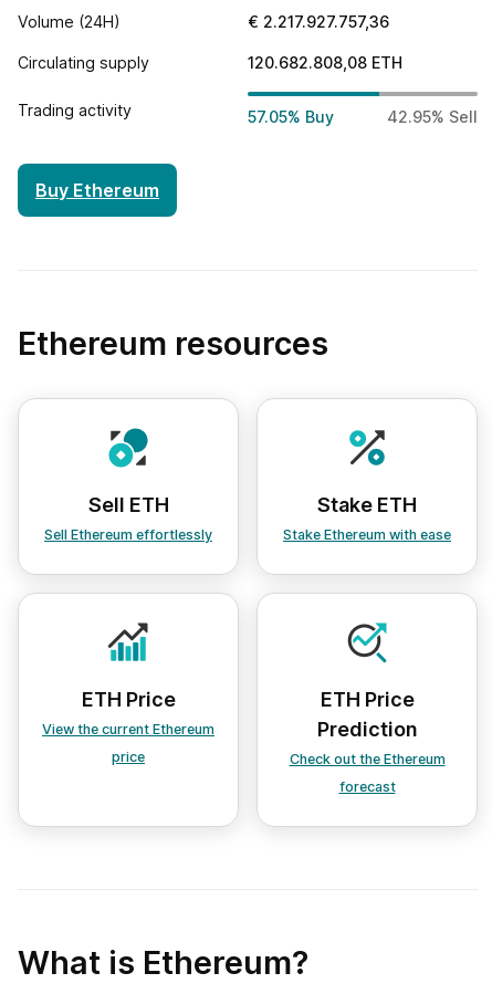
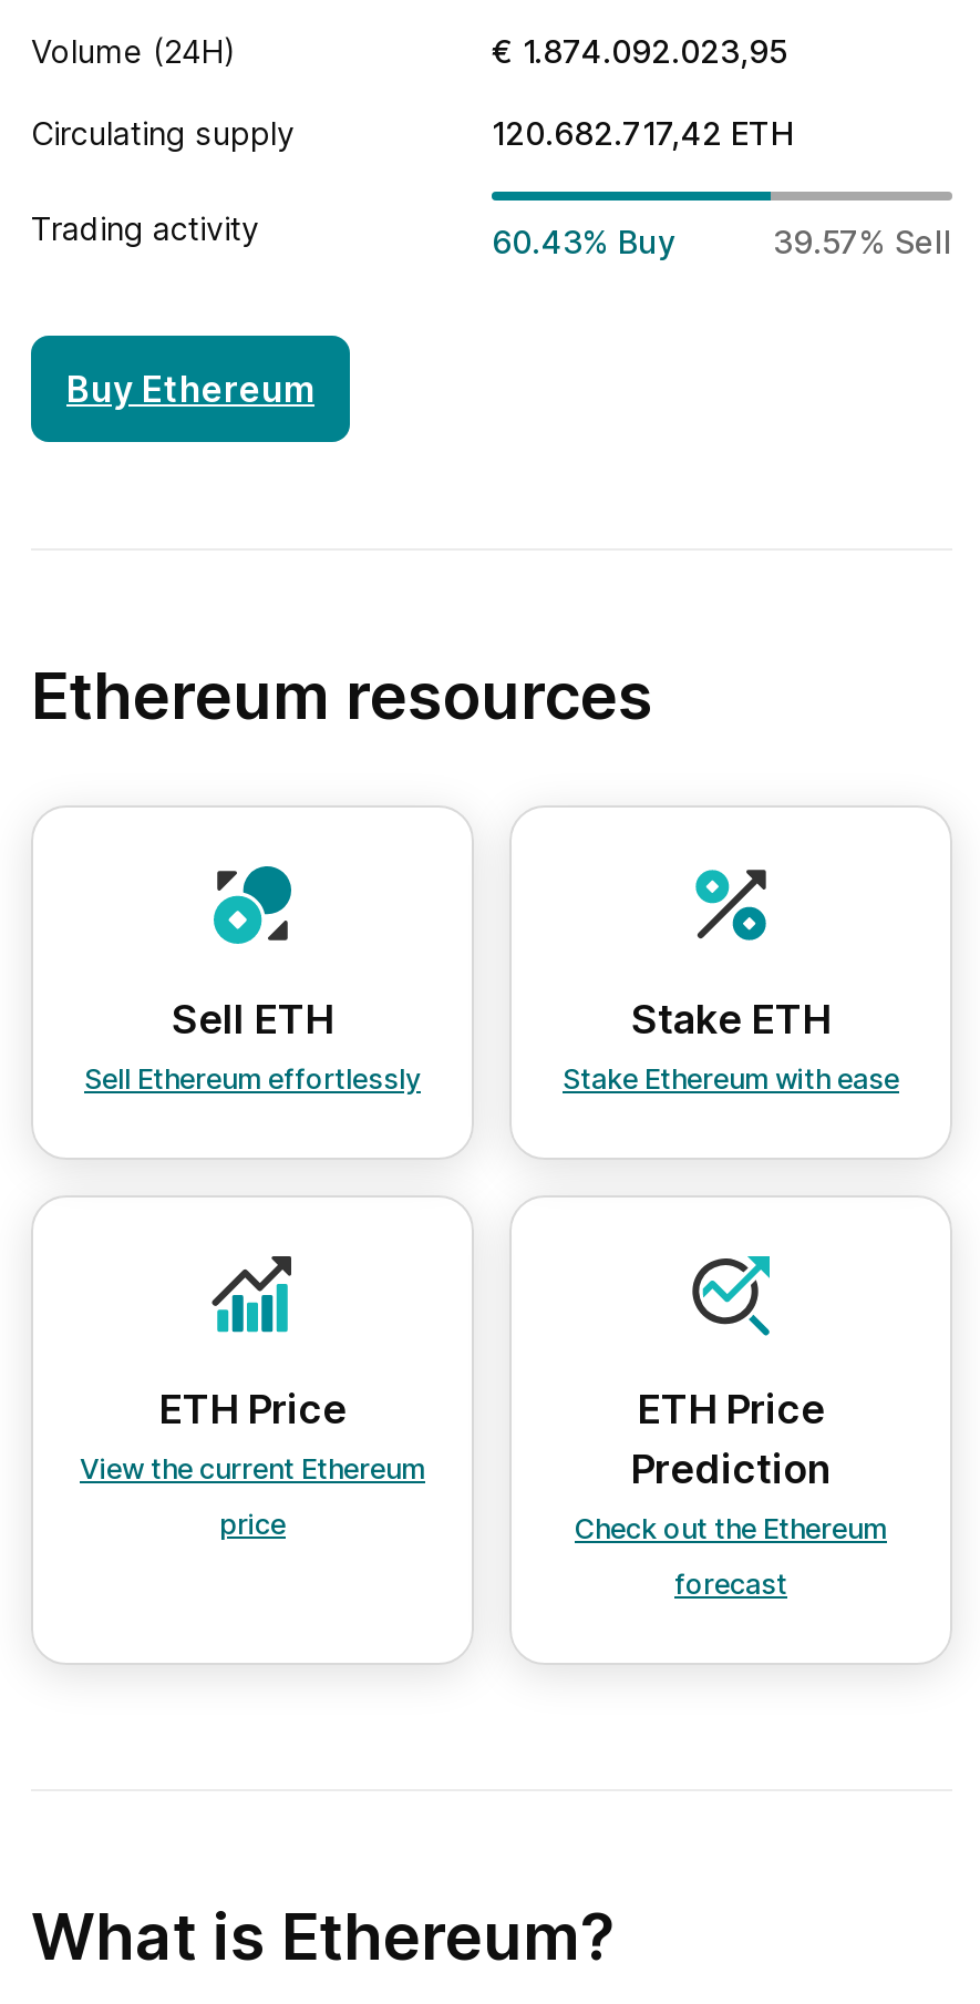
[248,12,389,31] €2.217.927.757,36 -> [492,32,786,70] €1.874.092.023,95
[248,53,402,72] 120.682.808,08 ETH -> [492,114,793,152] 120.682.717,42 ETH
[248,107,334,126] 57.05% Buy -> [492,223,675,260] 60.43% Buy
[387,107,478,126] 42.95% Sell -> [773,223,952,260] 39.57% Sell

